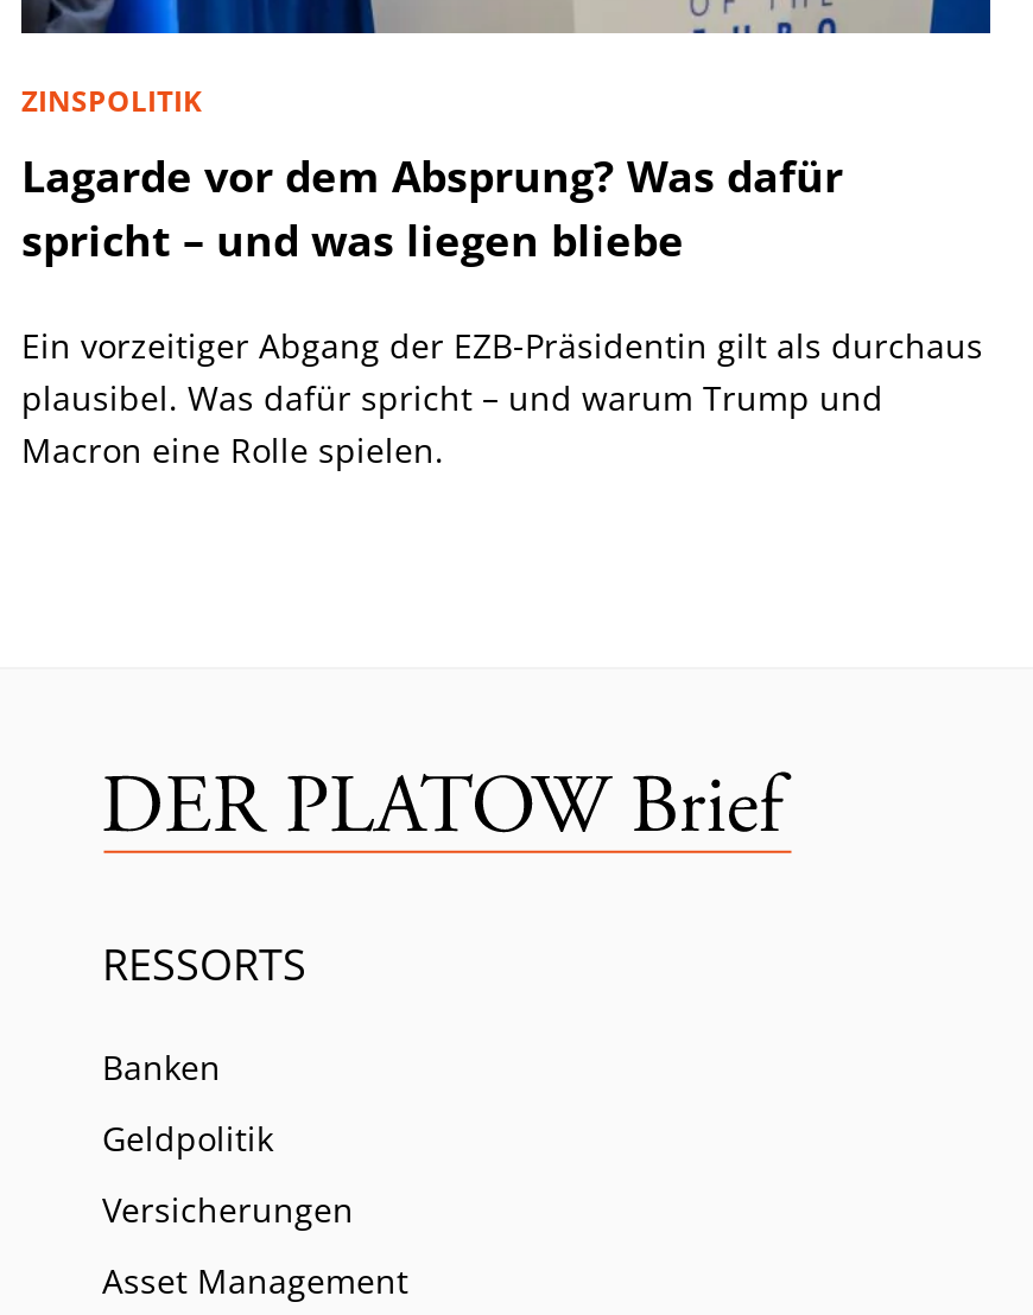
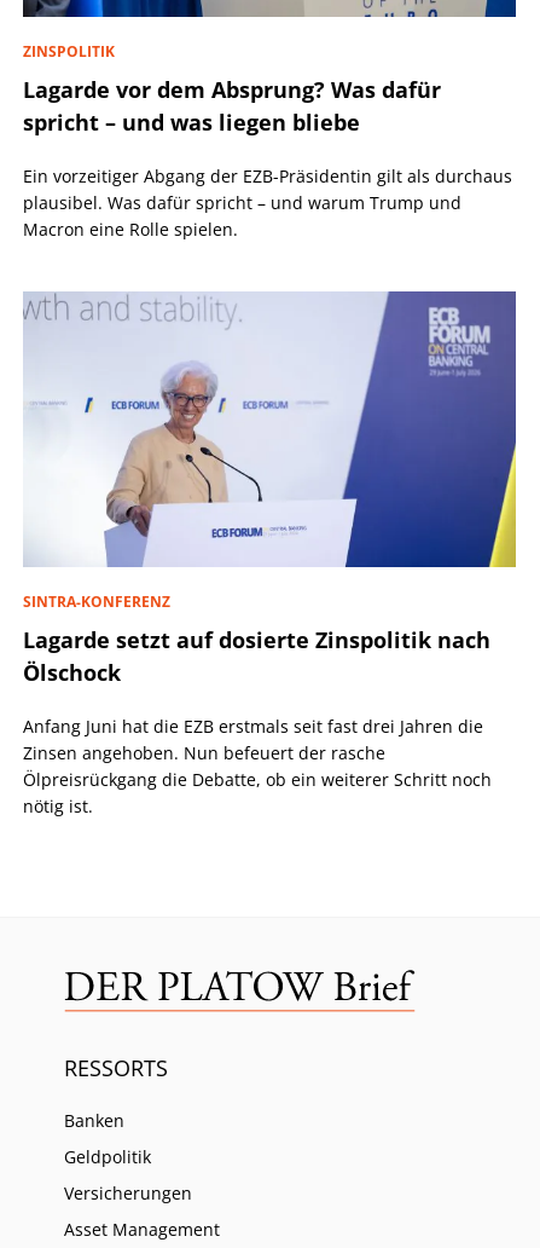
none -> [23,290,517,817] [image] | SINTRA-KONFERENZ | Lagarde setzt auf dosierte Zinspolitik nach | Ölschock | Anfang Juni hat die EZB erstmals seit fast drei Jahren die | Zinsen angehoben. Nun befeuert der rasche | Ölpreisrückgang die Debatte, ob ein weiterer Schritt noch | nötig ist.

